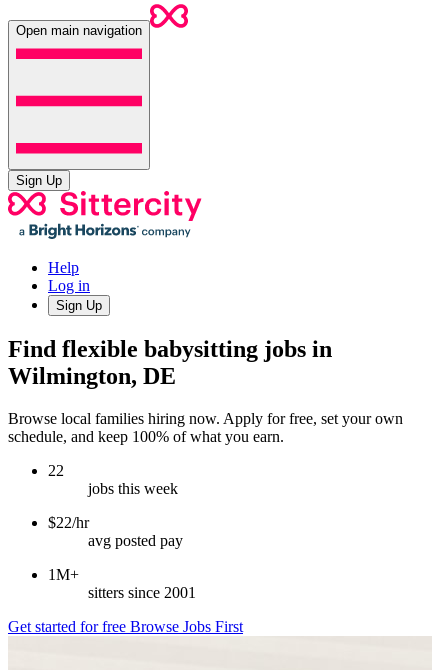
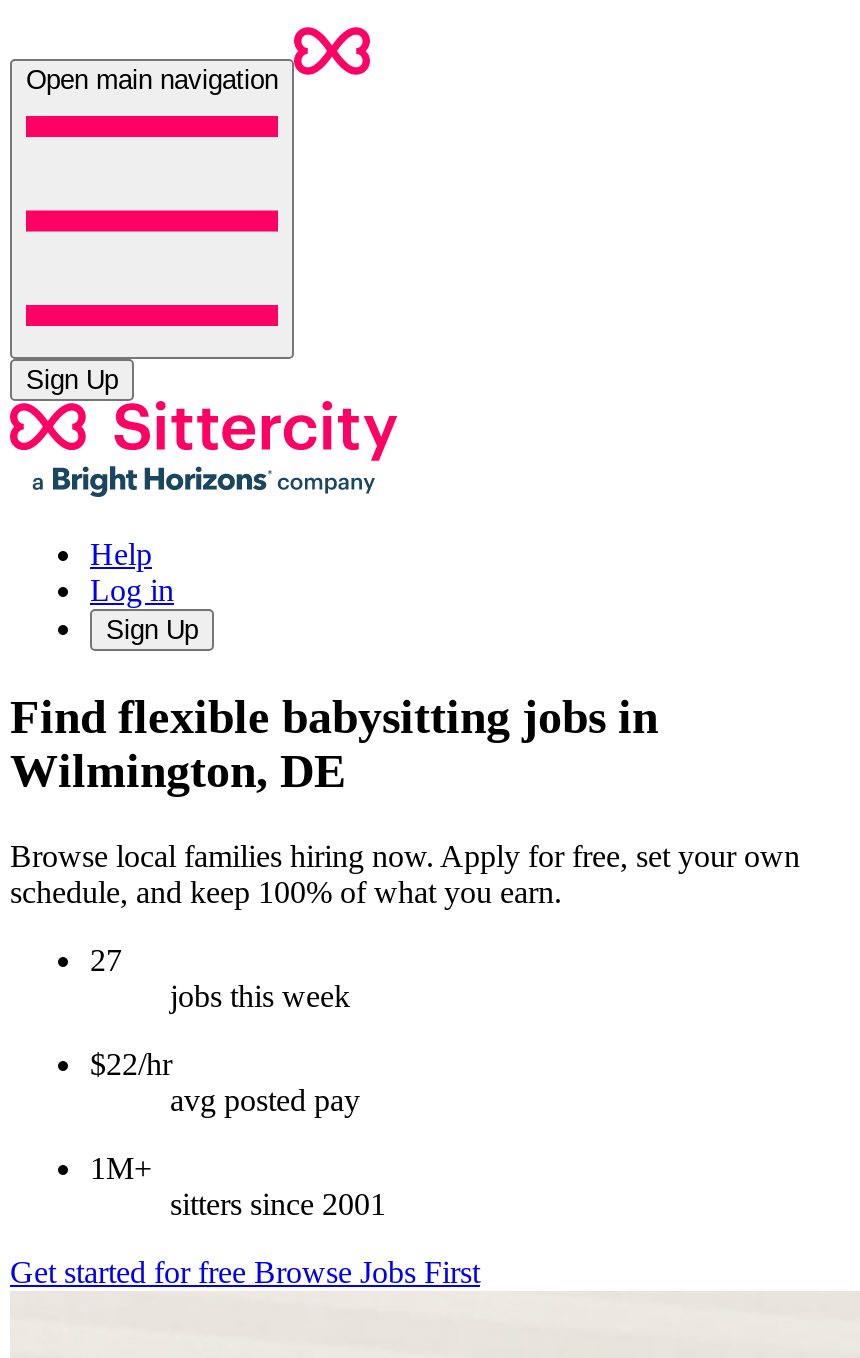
[48,462,64,479] 22 -> [90,943,122,977] 27

